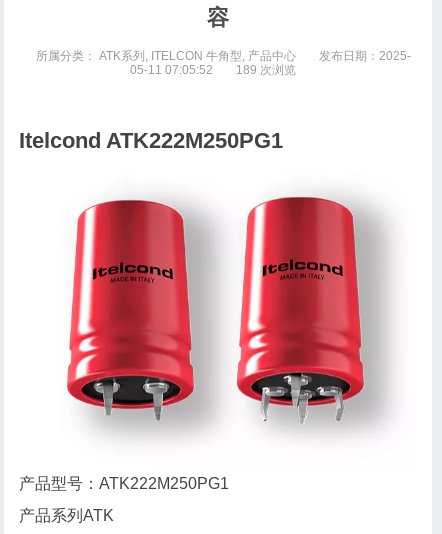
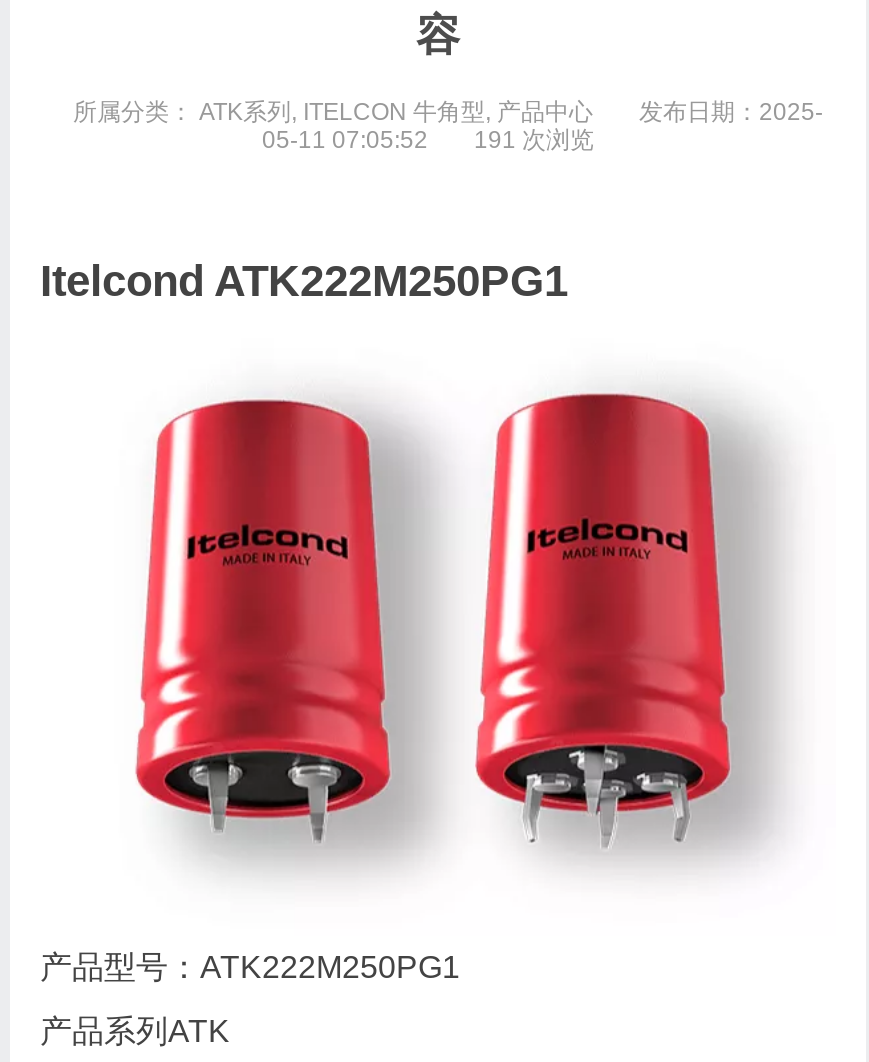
[130,63,296,77] 05-11 07:05:52 189 次浏览 -> [262,126,594,154] 05-11 07:05:52 191 次浏览

